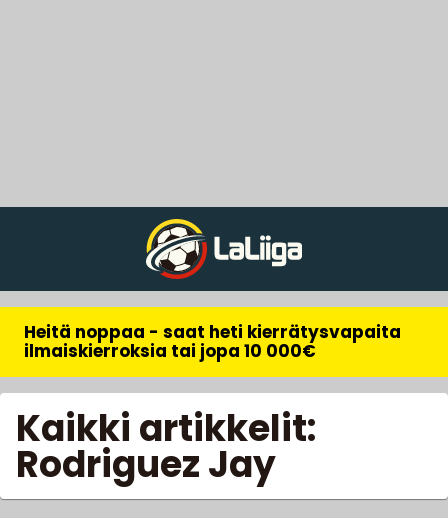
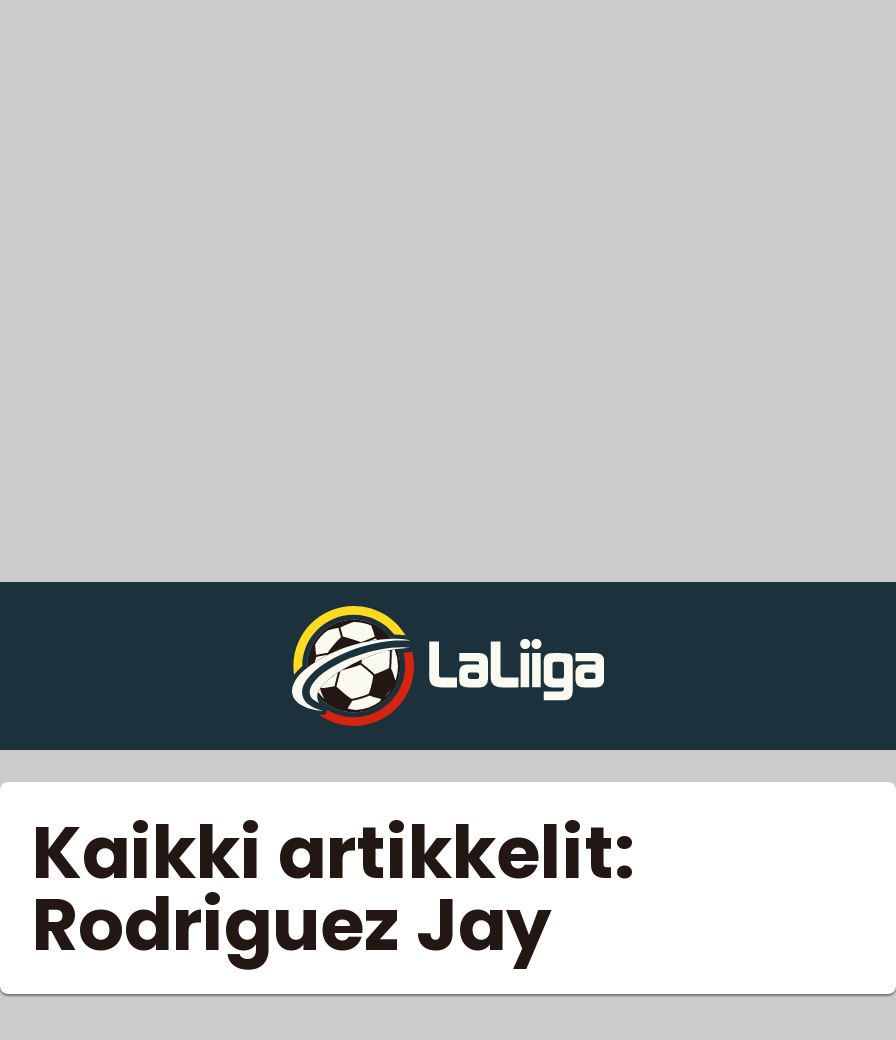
[24,320,401,363] Heitä noppaa - saat heti kierrätysvapaita | ilmaiskierroksia tai jopa 10 000€ -> none

